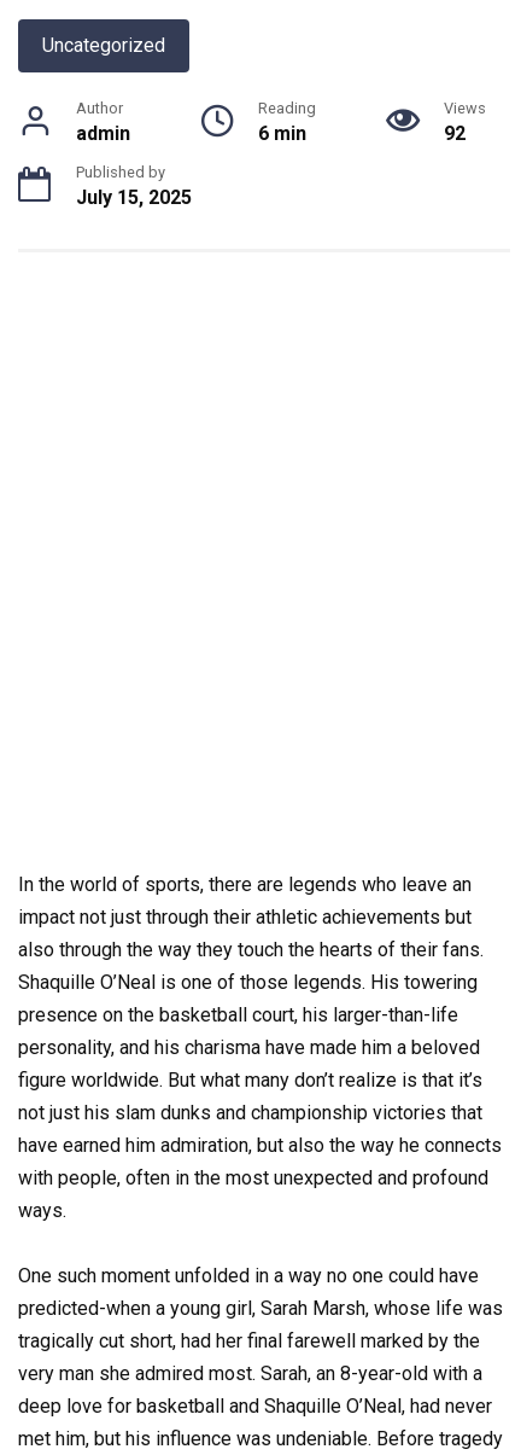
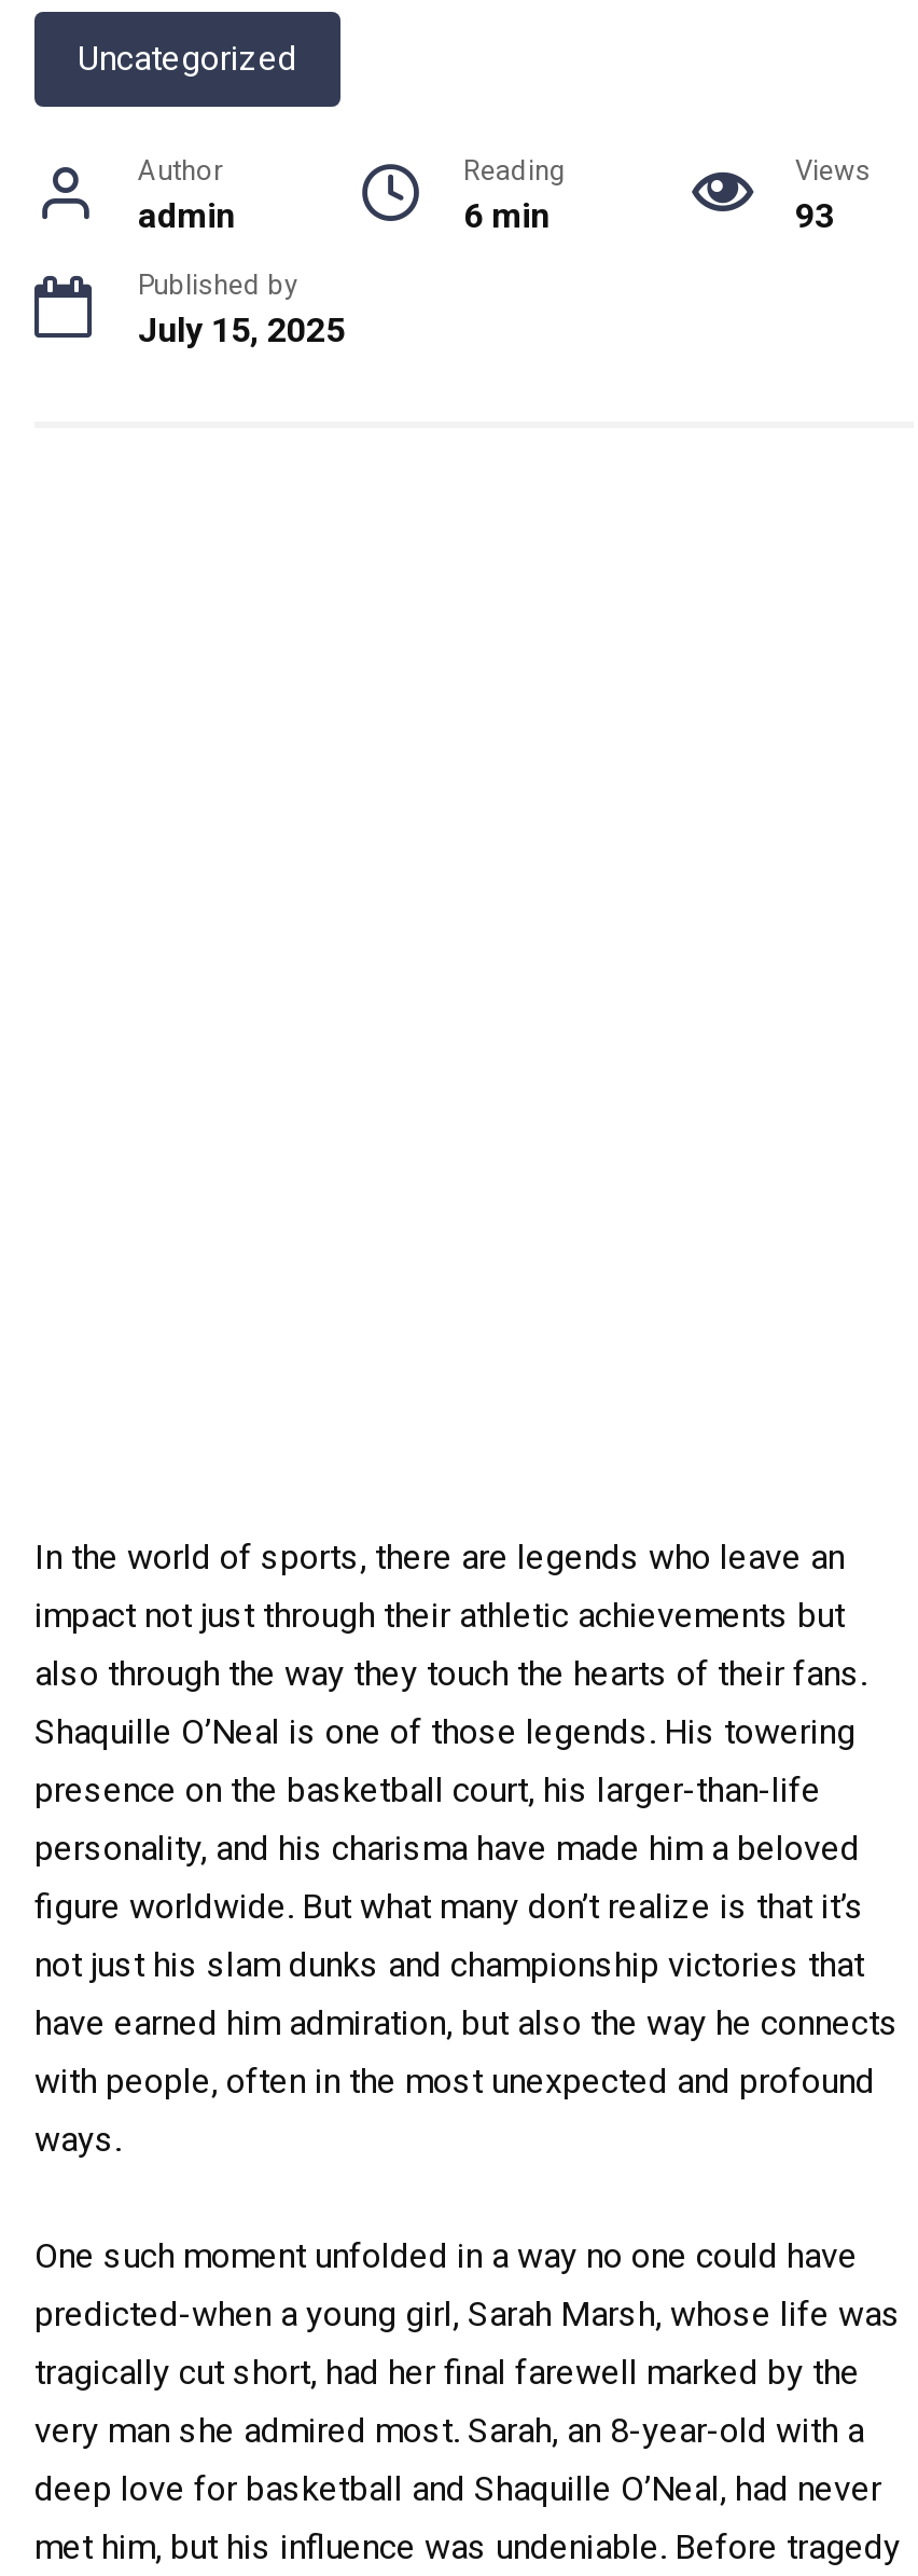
[444,122,466,145] 92 -> [795,195,834,236] 93

